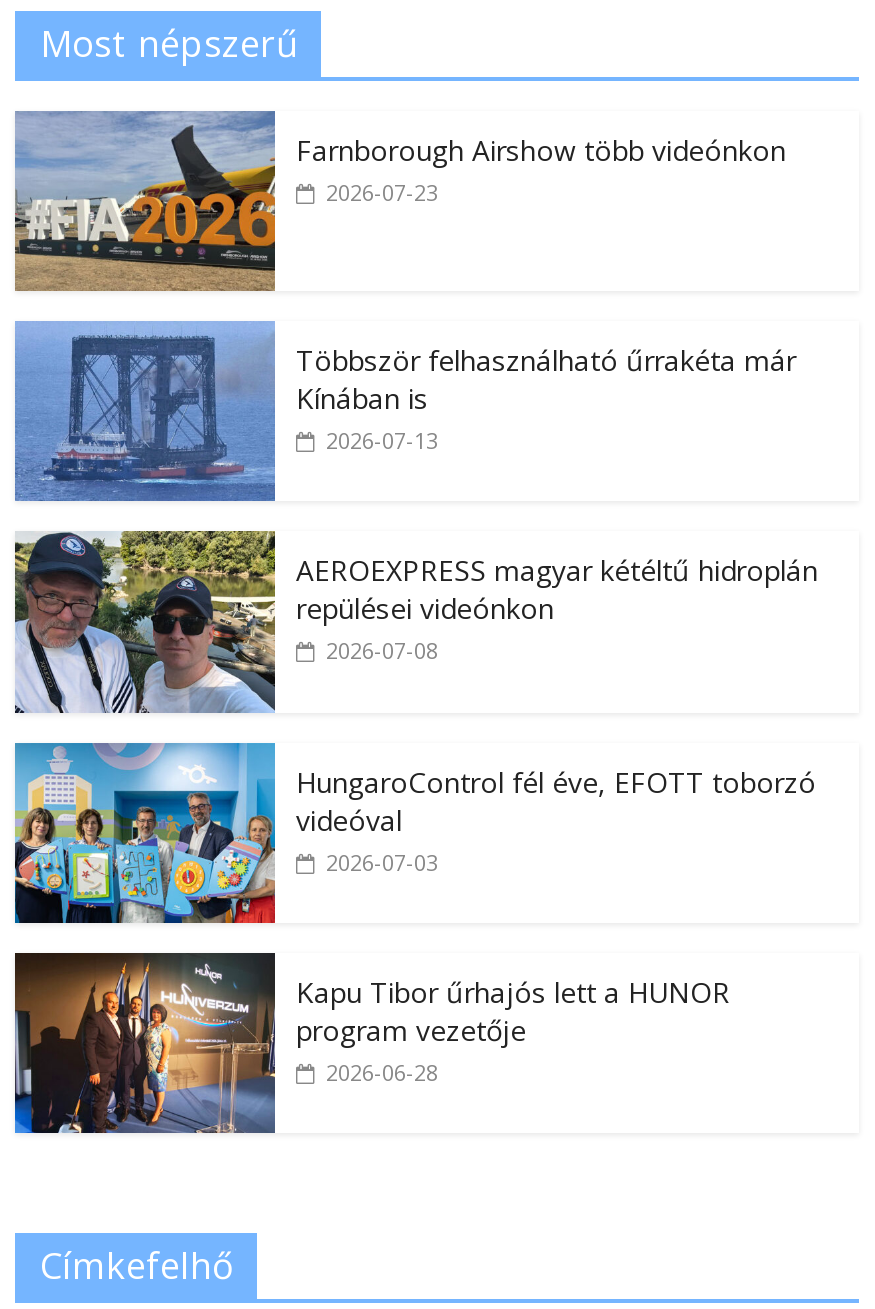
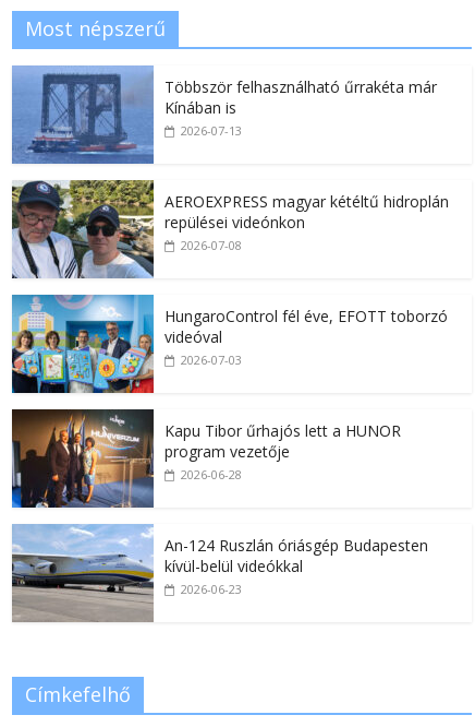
[13,110,786,292] [image] | Farnborough Airshow több videónkon | 2026-07-23 -> none
moved [13,322,818,1087] -> [11,65,449,482]: [image] | Többször felhasználható űrrakéta már | Kínában is | ... | program vezetője | 2026-06-28
none -> [11,523,429,623] [image] | An-124 Ruszlán óriásgép Budapesten | kívül-belül videókkal | 2026-06-23

